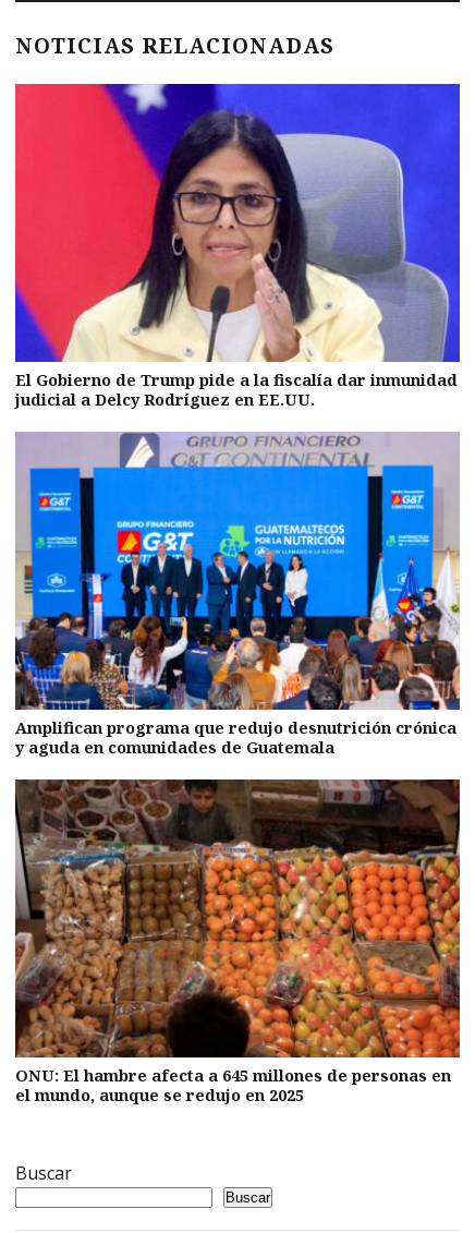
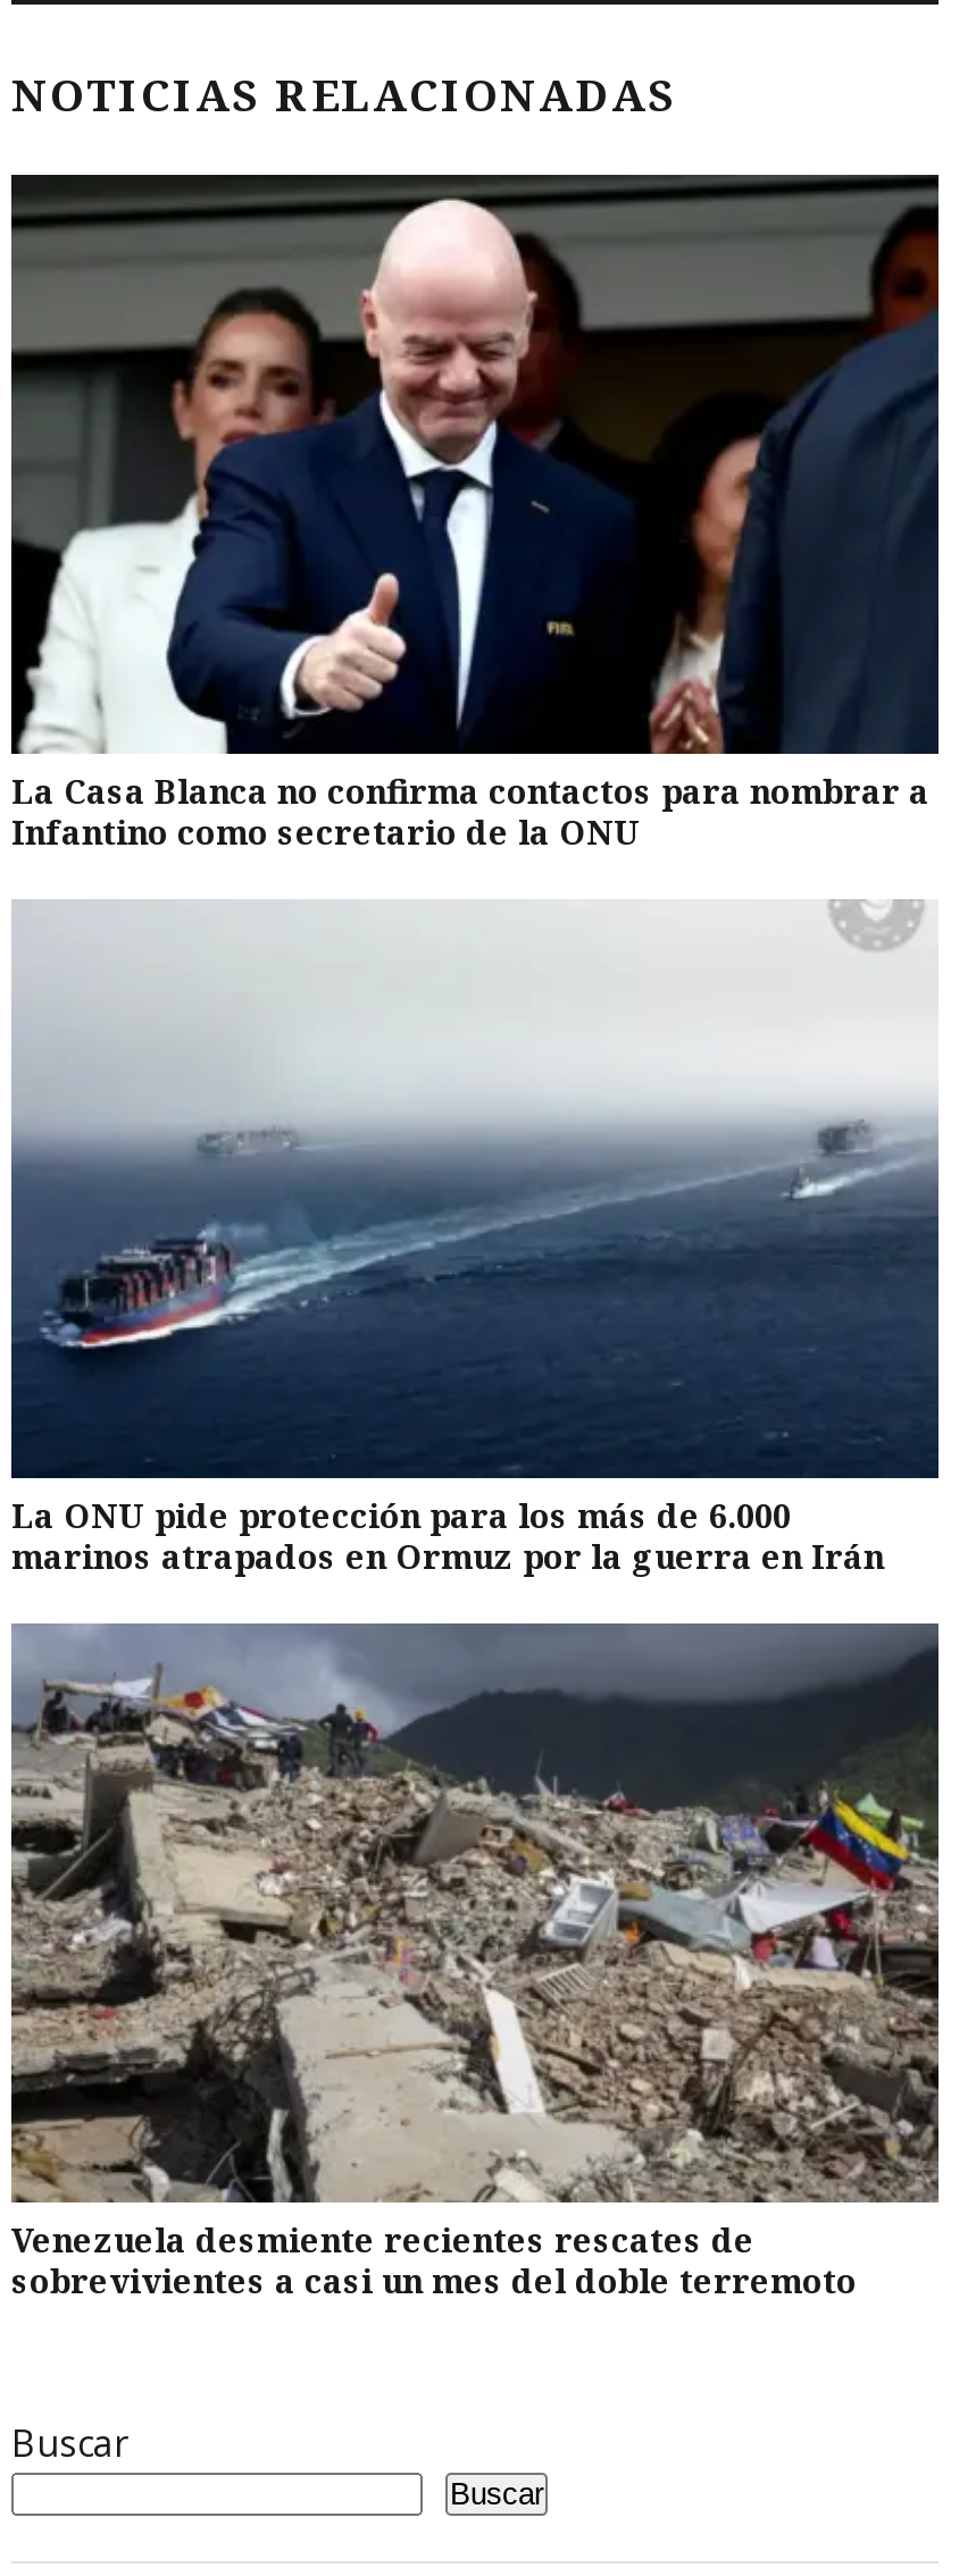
[14,83,461,410] [image] | El Gobierno de Trump pide a la fiscalía dar inmunidad | judicial a Delcy Rodríguez en EE.UU. -> [9,173,941,853] [image] | La Casa Blanca no confirma contactos para nombrar a | Infantino como secretario de la ONU
[14,432,461,757] [image] | Amplifican programa que redujo desnutrición crónica | y aguda en comunidades de Guatemala -> [9,901,941,1577] [image] | La ONU pide protección para los más de 6.000 | marinos atrapados en Ormuz por la guerra en Irán
[14,778,461,1105] [image] | ONU: El hambre afecta a 645 millones de personas en | el mundo, aunque se redujo en 2025 -> [9,1621,941,2302] [image] | Venezuela desmiente recientes rescates de | sobrevivientes a casi un mes del doble terremoto

